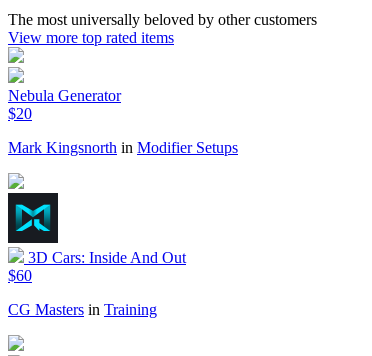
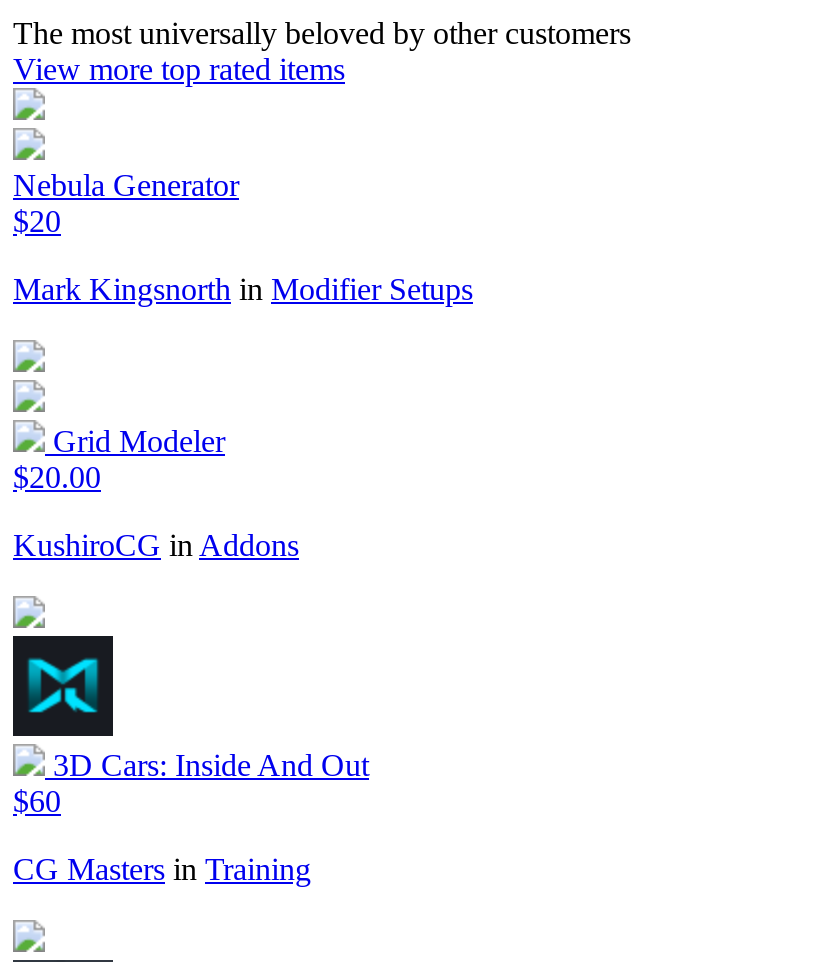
none -> [13,423,299,561] Grid Modeler | $20.00 | KushiroCG in Addons

